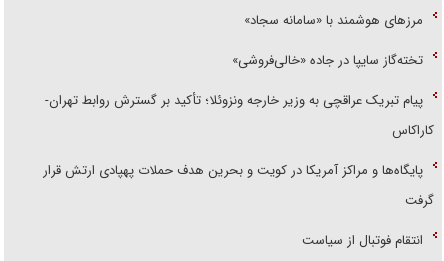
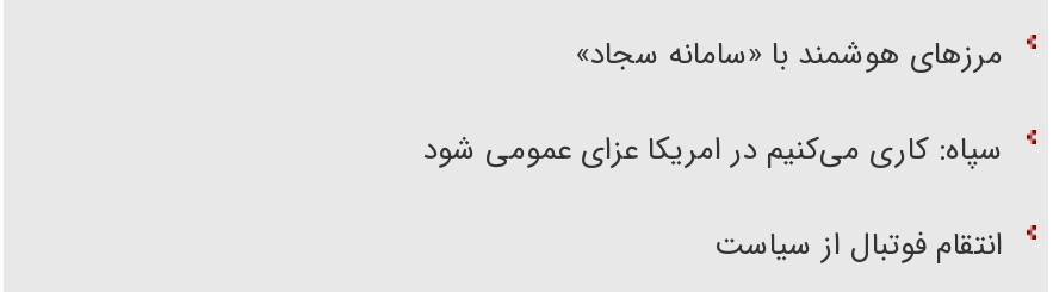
[43,50,434,211] تخته‌گاز سایپا در جاده «خالی‌فروشی» | پیام تبریک عراقچی به وزیر خارجه ونزوئلا؛ تأکید بر گسترش روابط تهران- | کاراکاس | پایگاه‌ها و مراکز آمریکا در کویت و بحرین هدف حملات پهپادی ارتش قرار | گرفت -> [423,125,1003,175] سپاه: کاری می‌کنیم در امریکا عزای عمومی شود

